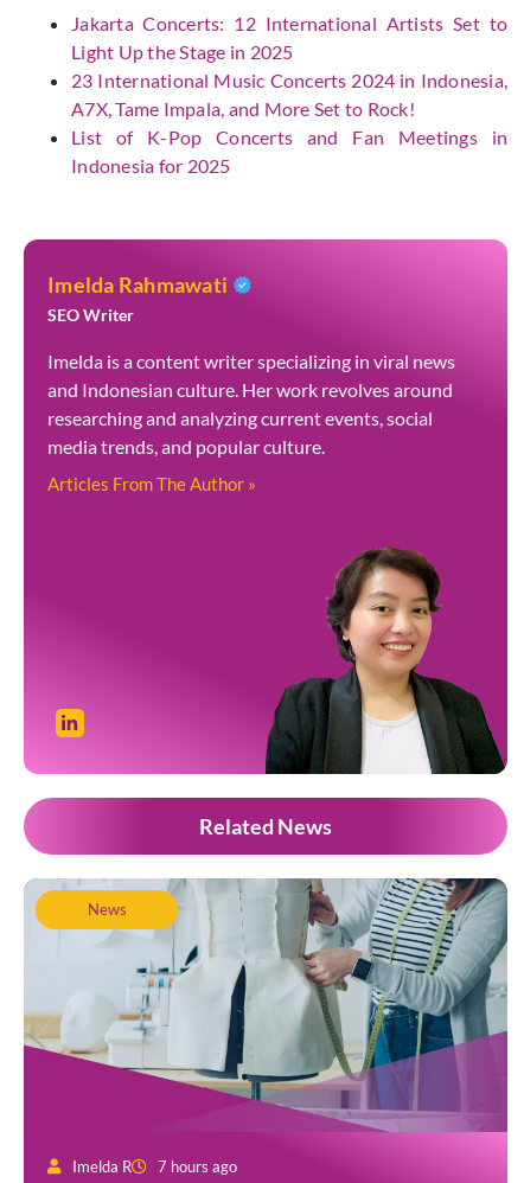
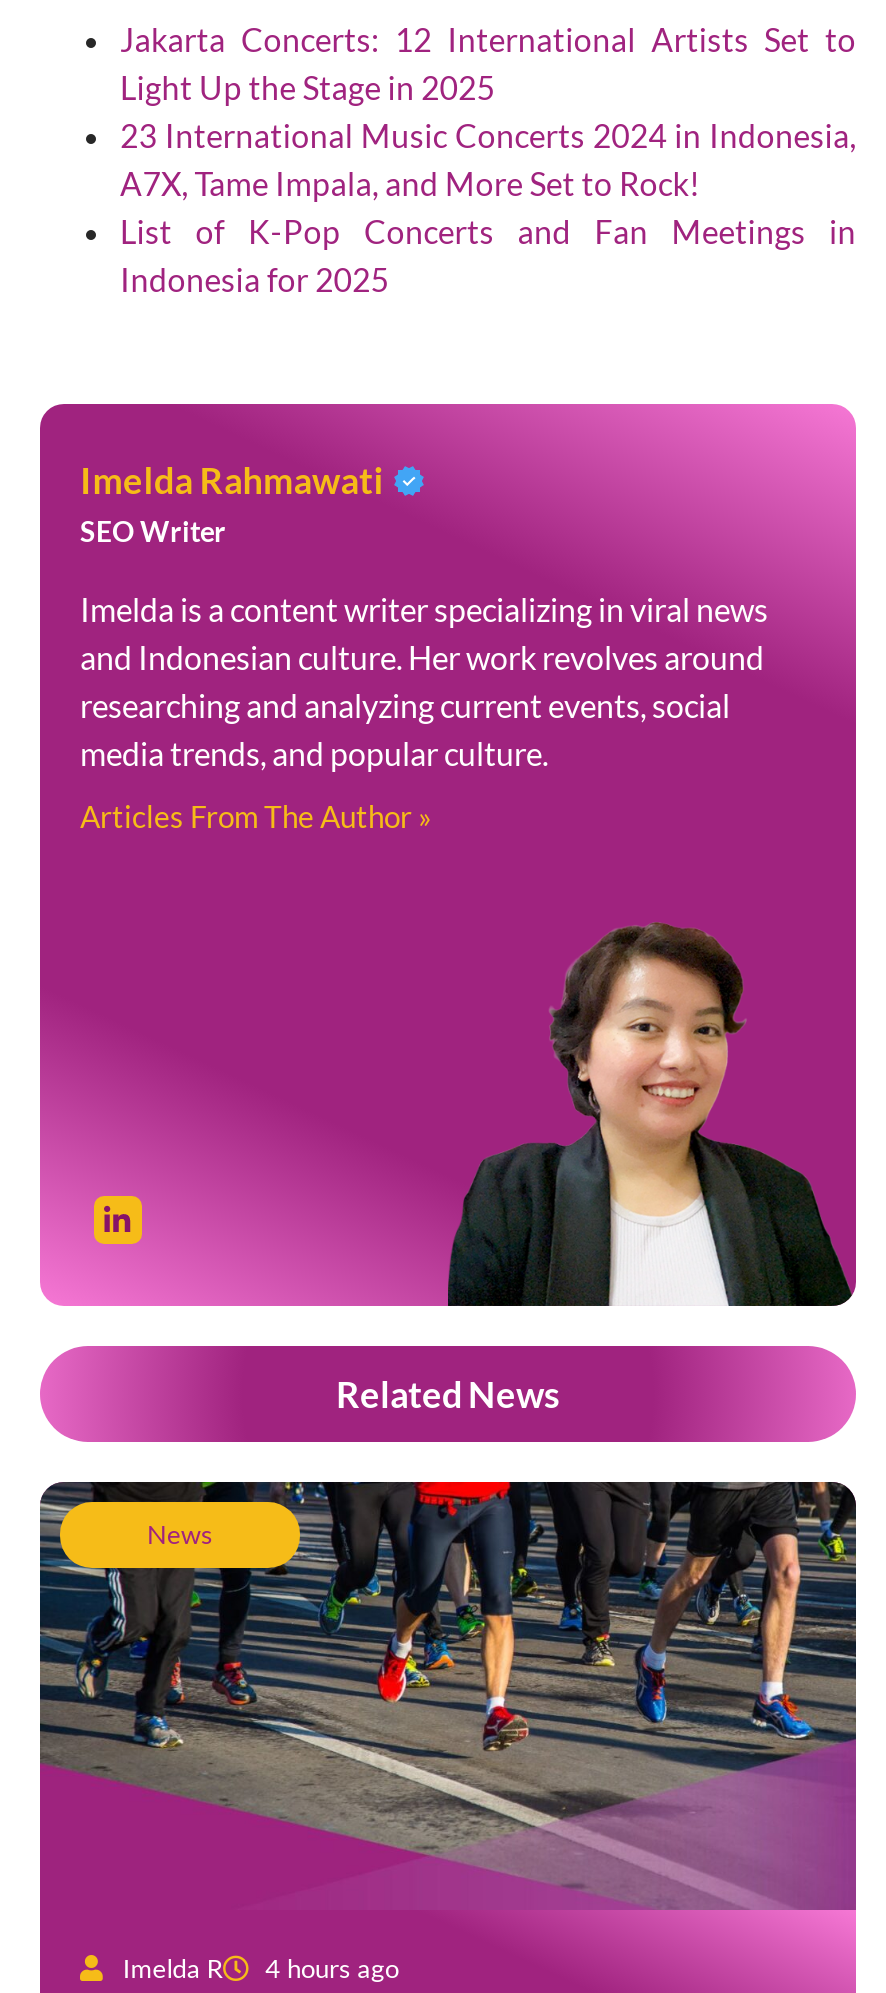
[24,877,509,1175] [image] | Imelda R 7 hours ago -> [38,1480,858,1983] [image] | Imelda R 4 hours ago

